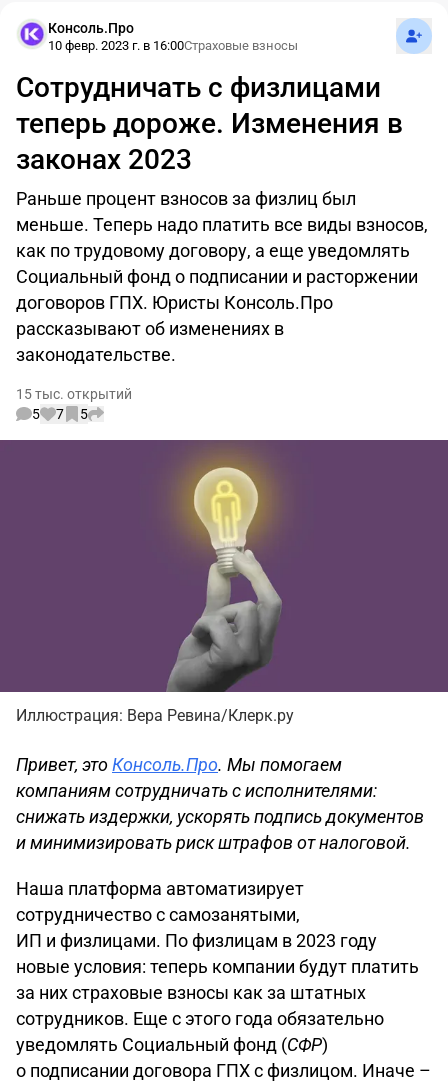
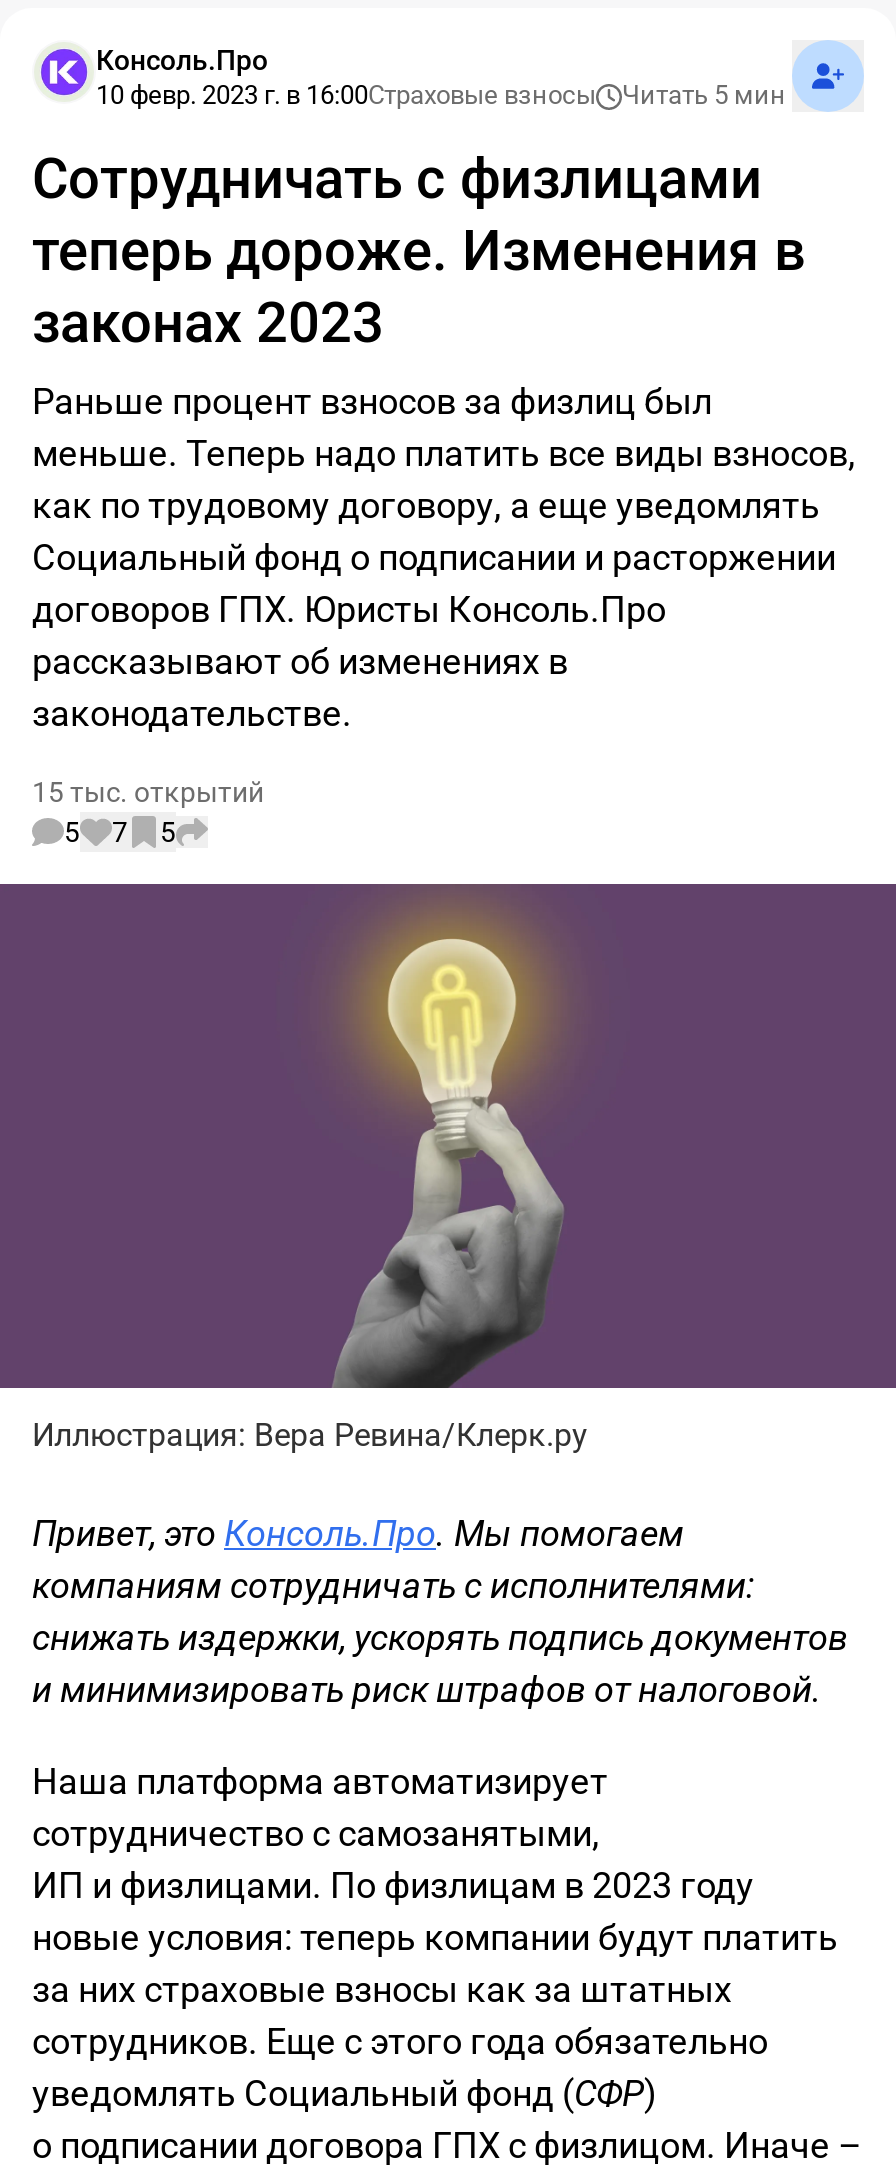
none -> [622,80,786,110] Читать 5 мин

